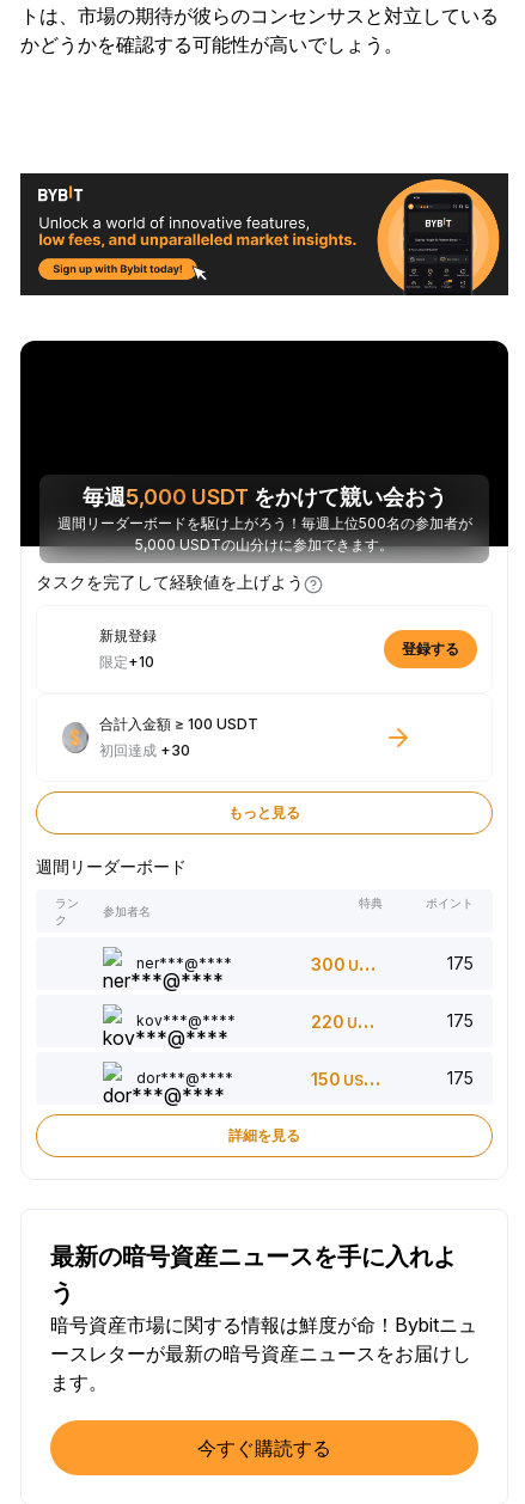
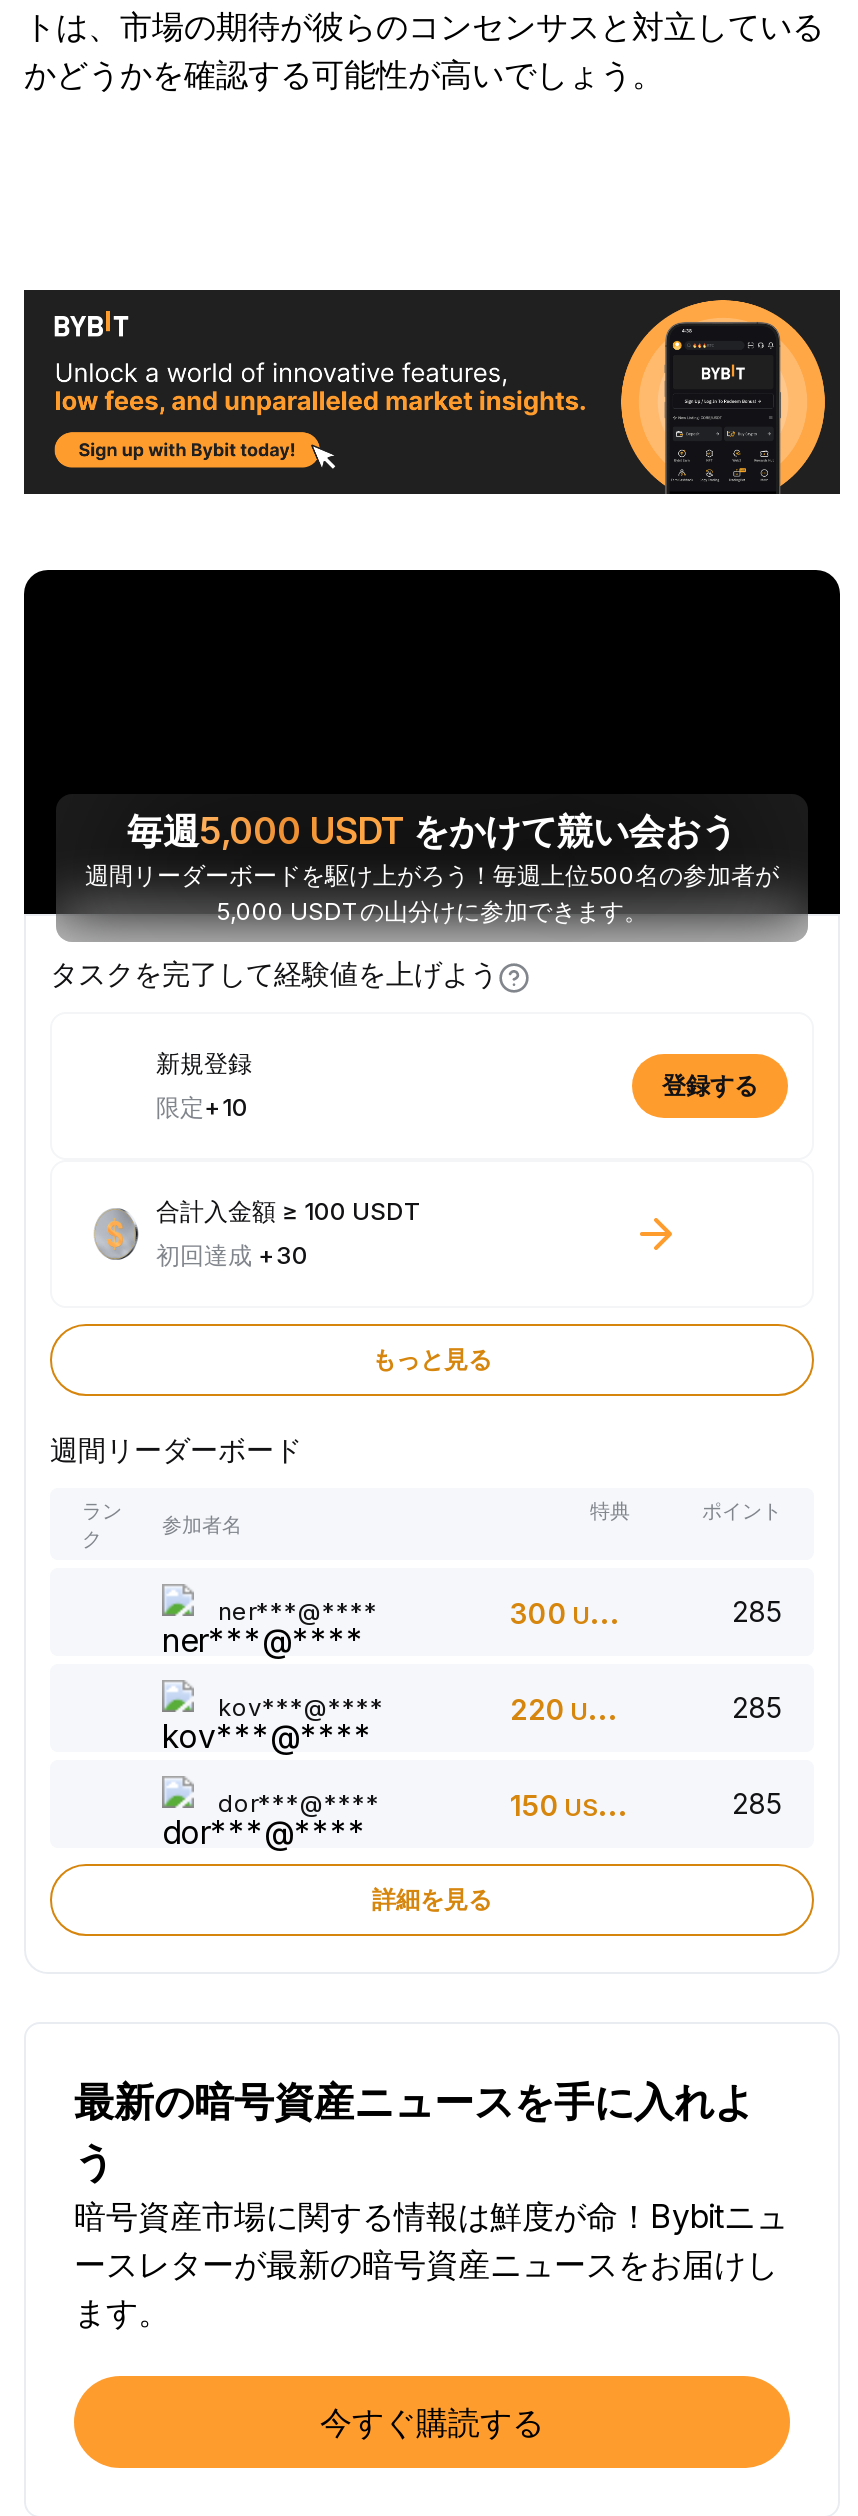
[447,953,474,973] 175 -> [732,1594,782,1628] 285
[447,1010,474,1031] 175 -> [732,1690,782,1724] 285
[447,1068,474,1088] 175 -> [732,1786,782,1820] 285

